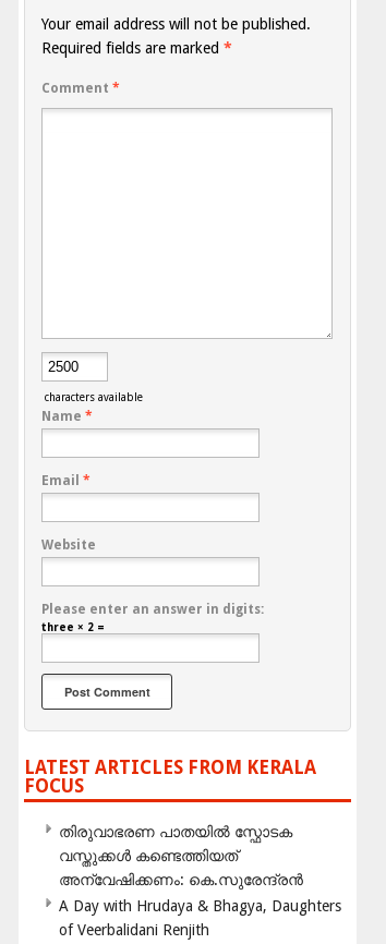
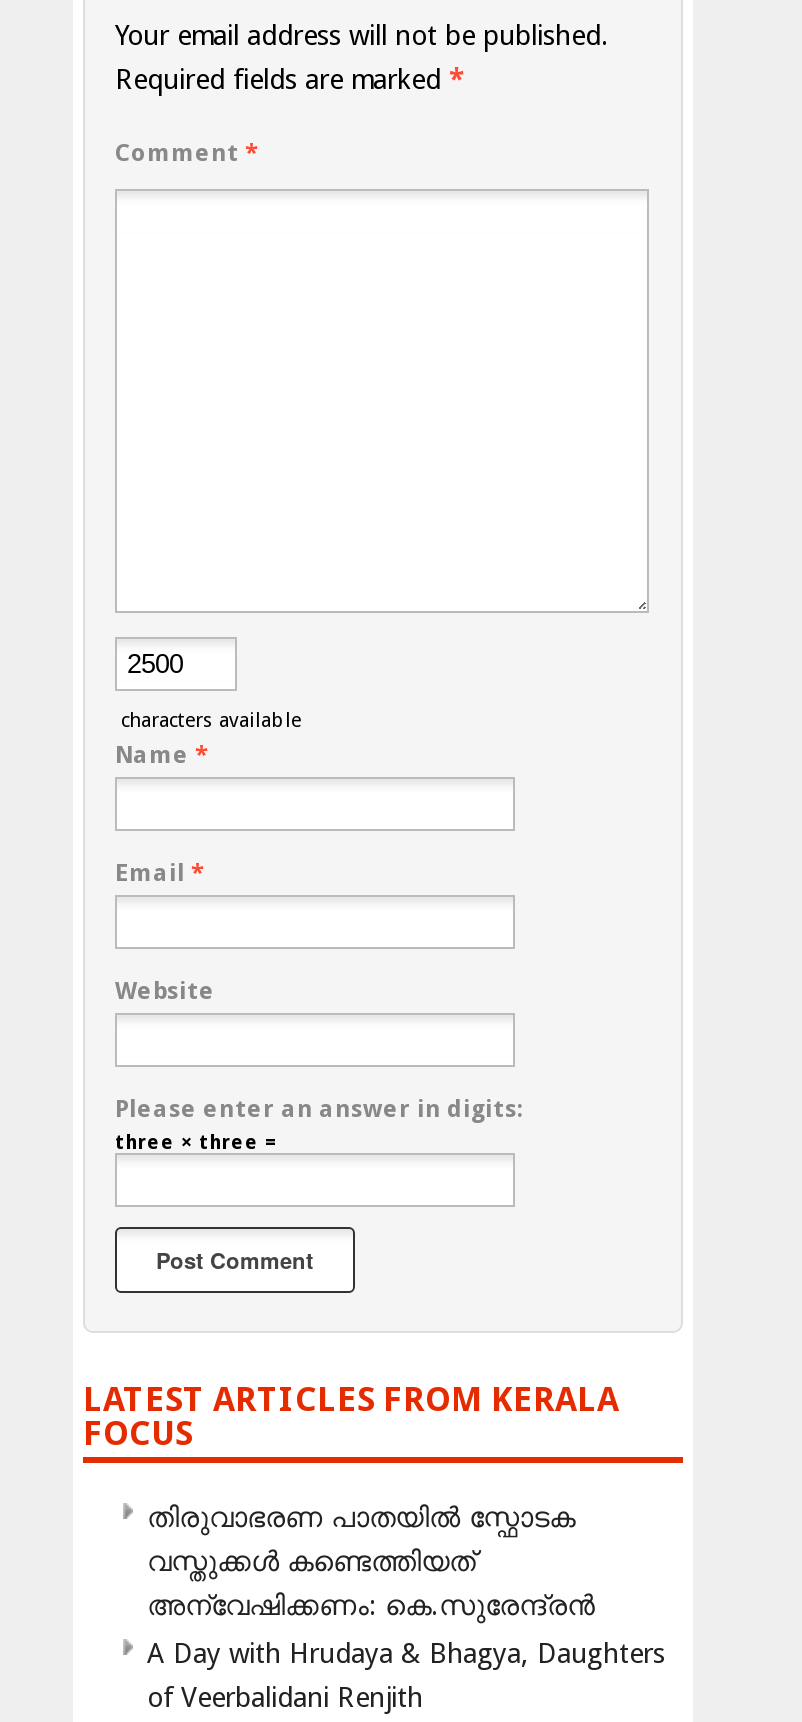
[41,622,105,634] three × 2 = -> [115,1132,279,1154] three × three =

